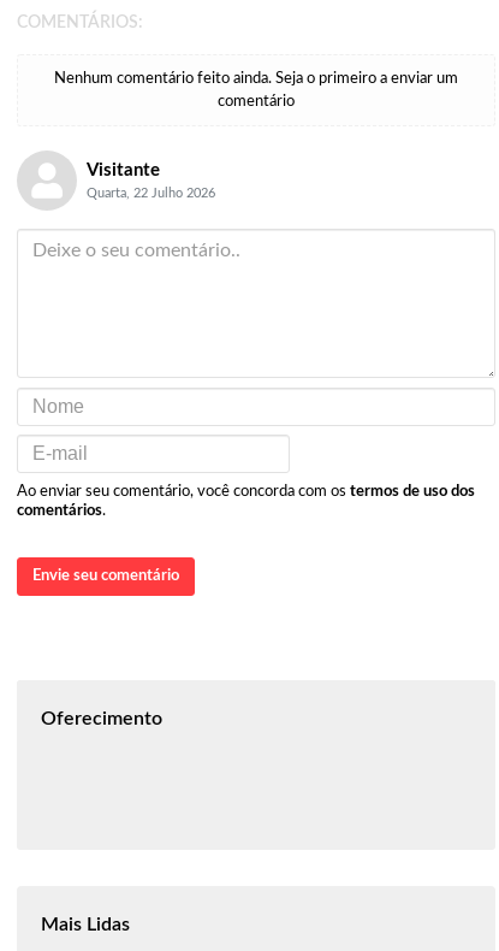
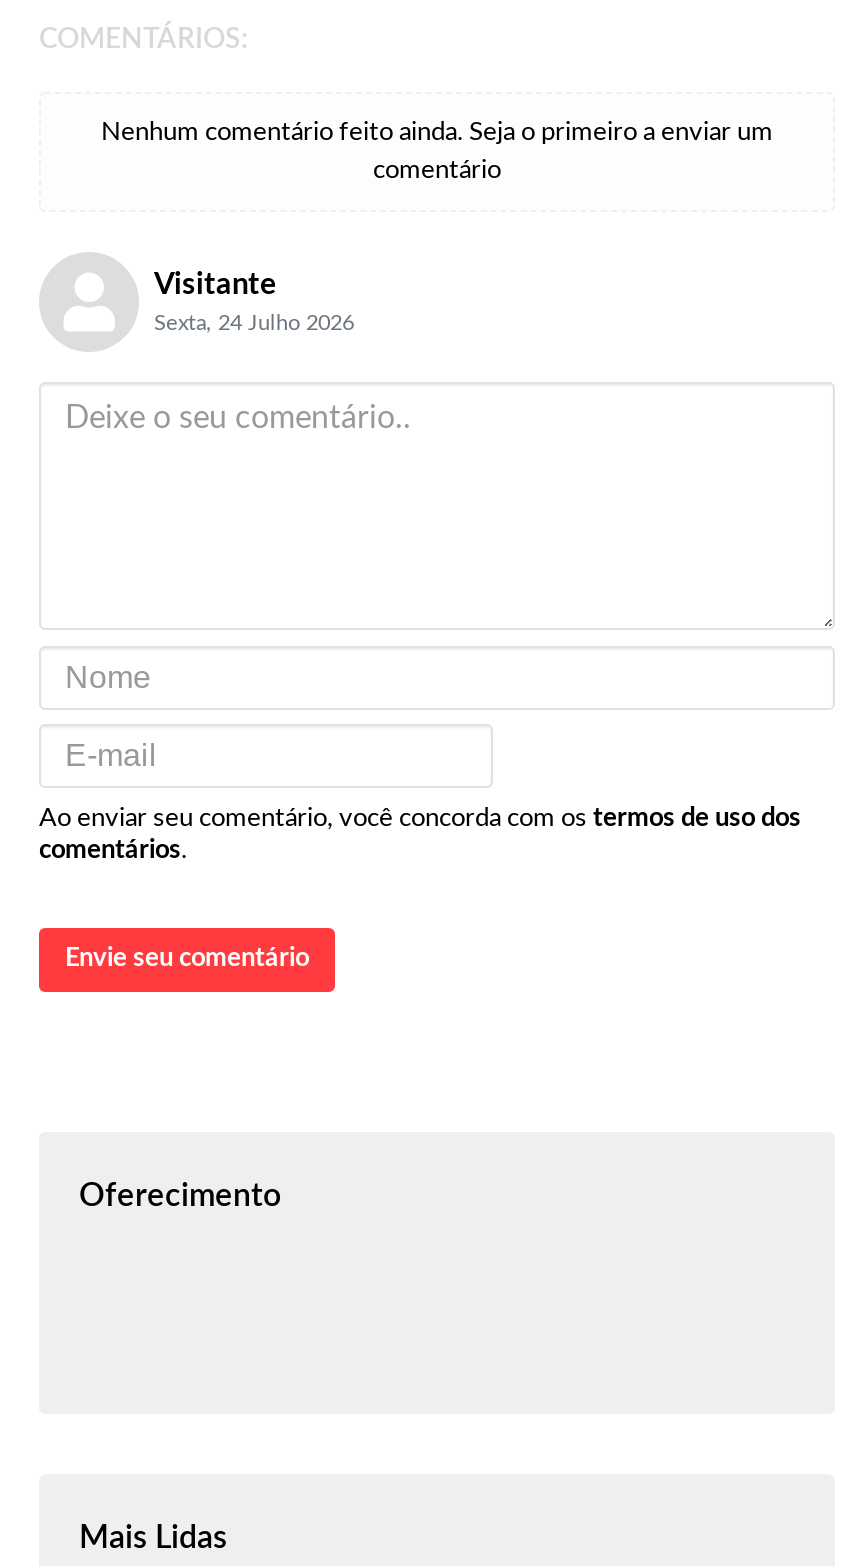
[86,187,215,200] Quarta, 22 Julho 2026 -> [154,312,354,334] Sexta, 24 Julho 2026

